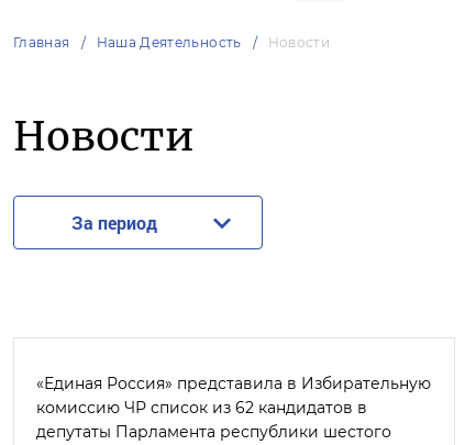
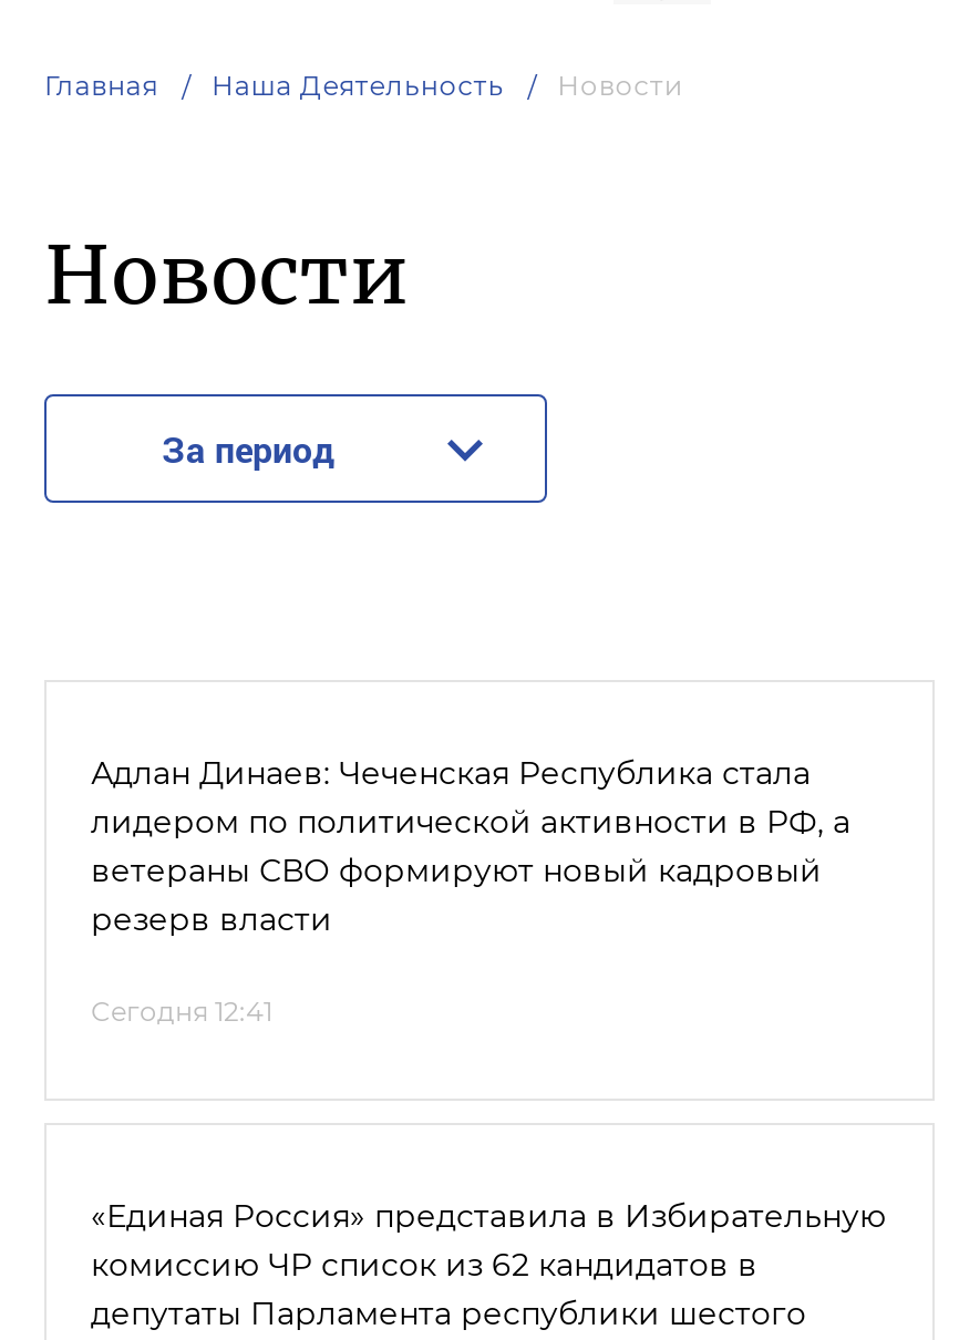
none -> [91,753,850,1028] Адлан Динаев: Чеченская Республика стала | лидером по политической активности в РФ, а | ветераны СВО формируют новый кадровый | резерв власти | Сегодня 12:41

